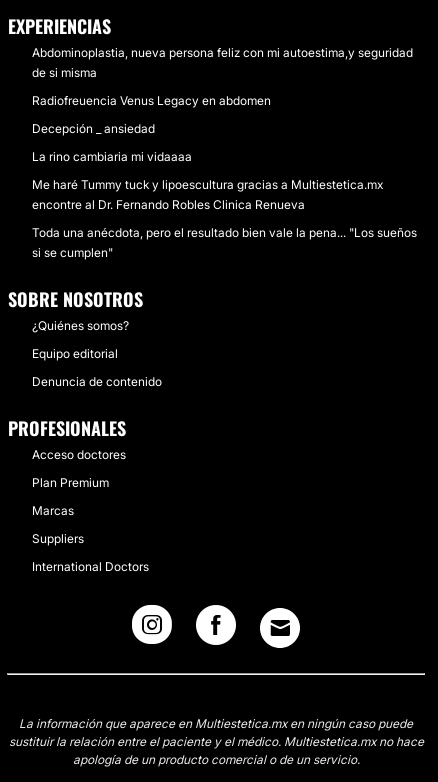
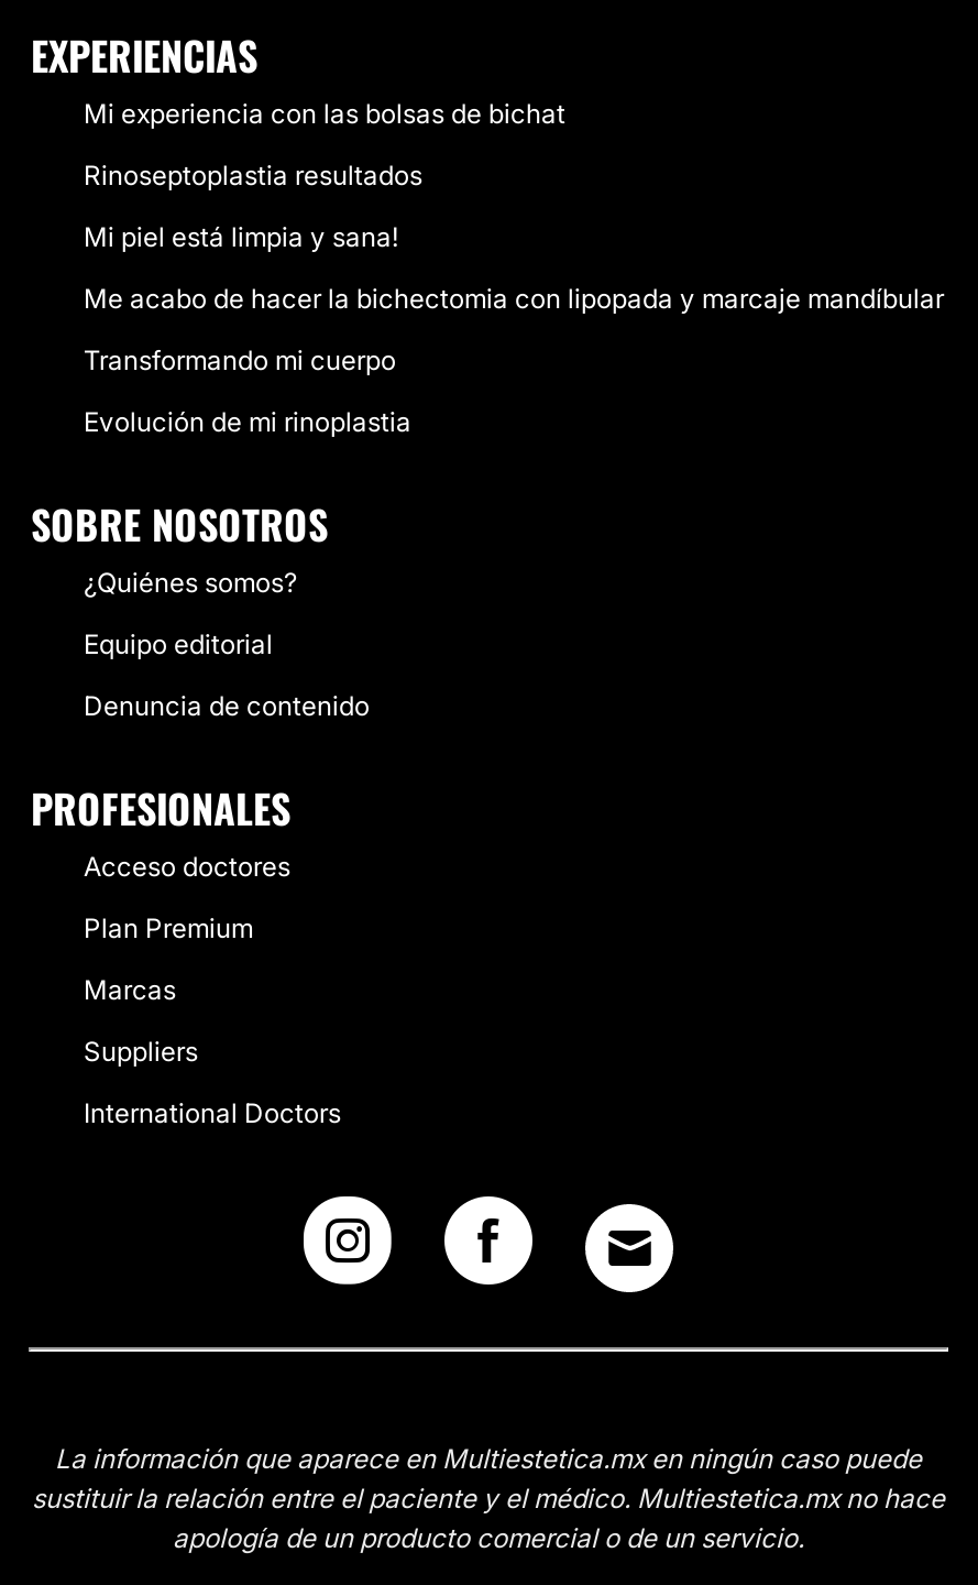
[32,45,413,80] Abdominoplastia, nueva persona feliz con mi autoestima,y seguridad | de si misma -> [84,97,565,130] Mi experiencia con las bolsas de bichat
[32,93,271,108] Radiofreuencia Venus Legacy en abdomen -> [84,158,422,192] Rinoseptoplastia resultados
[32,121,155,136] Decepción _ ansiedad -> [84,220,398,253] Mi piel está limpia y sana!
[32,149,192,164] La rino cambiaria mi vidaaaa -> [84,282,944,315] Me acabo de hacer la bichectomia con lipopada y marcaje mandíbular
[32,177,383,212] Me haré Tummy tuck y lipoescultura gracias a Multiestetica.mx | encontre al Dr. Fernando Robles Clinica Renueva -> [84,343,396,376] Transformando mi cuerpo
[32,225,417,260] Toda una anécdota, pero el resultado bien vale la pena... "Los sueños | si se cumplen" -> [84,405,411,438] Evolución de mi rinoplastia

